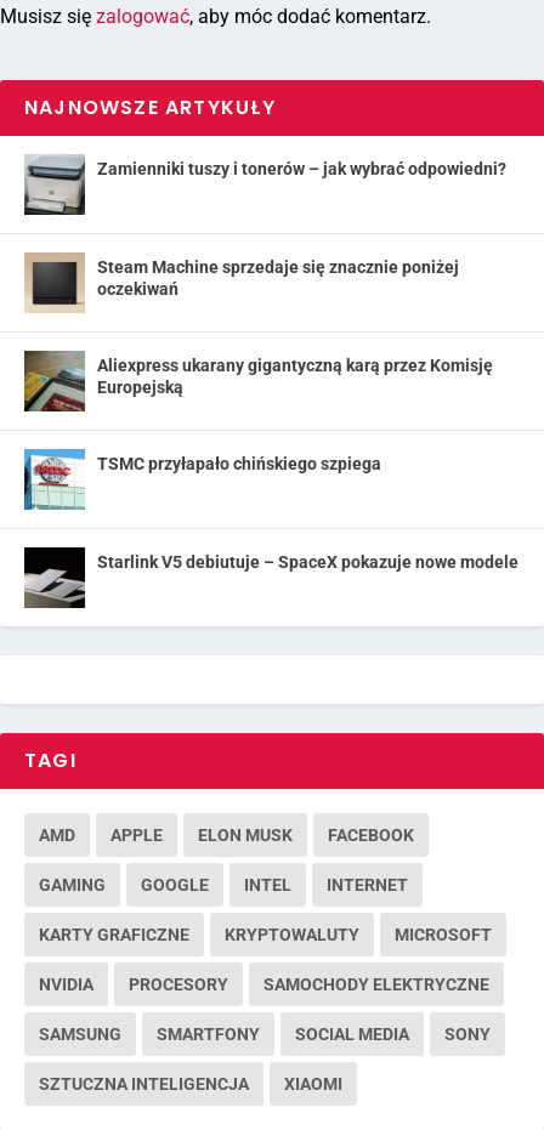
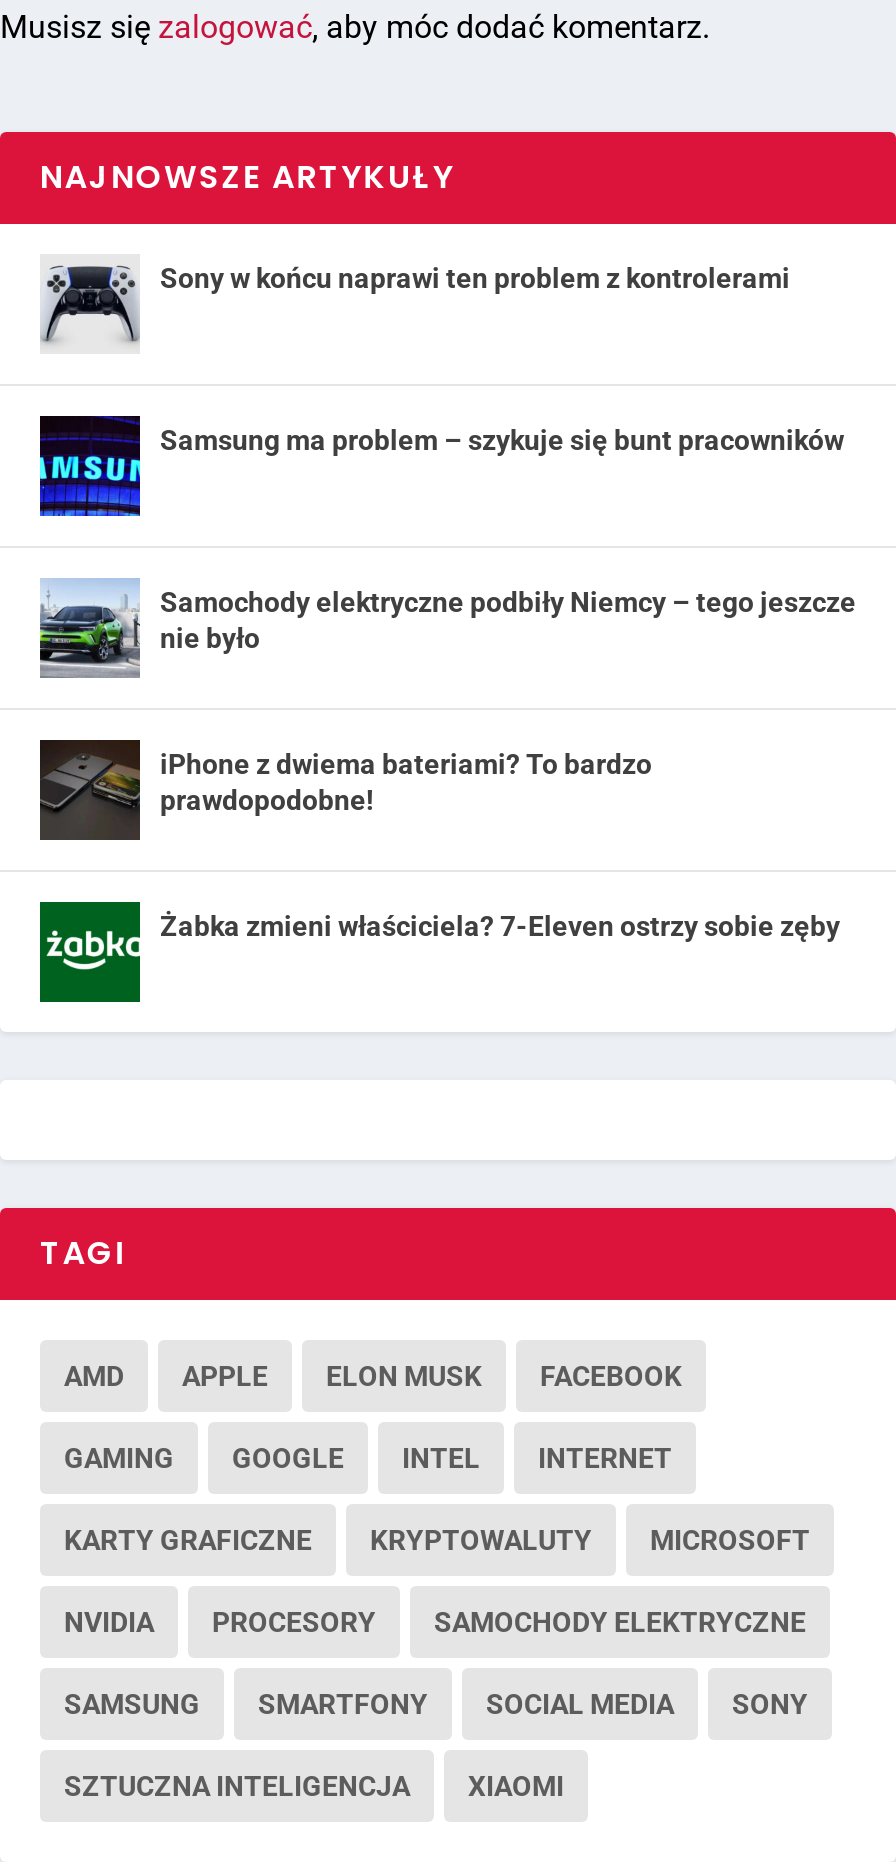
[23,155,506,216] [image] | Zamienniki tuszy i tonerów – jak wybrać odpowiedni? -> [40,258,790,354] [image] | Sony w końcu naprawi ten problem z kontrolerami
[24,252,459,313] [image] | Steam Machine sprzedaje się znacznie poniżej | oczekiwań -> [38,414,844,518] [image] | Samsung ma problem – szykuje się bunt pracowników
[23,350,493,413] [image] | Aliexpress ukarany gigantyczną karą przez Komisję | Europejską -> [38,578,856,678] [image] | Samochody elektryczne podbiły Niemcy – tego jeszcze | nie było
[23,448,381,511] [image] | TSMC przyłapało chińskiego szpiega -> [38,738,652,842] [image] | iPhone z dwiema bateriami? To bardzo | prawdopodobne!
[23,546,518,609] [image] | Starlink V5 debiutuje – SpaceX pokazuje nowe modele -> [38,900,840,1004] [image] | Żabka zmieni właściciela? 7-Eleven ostrzy sobie zęby

